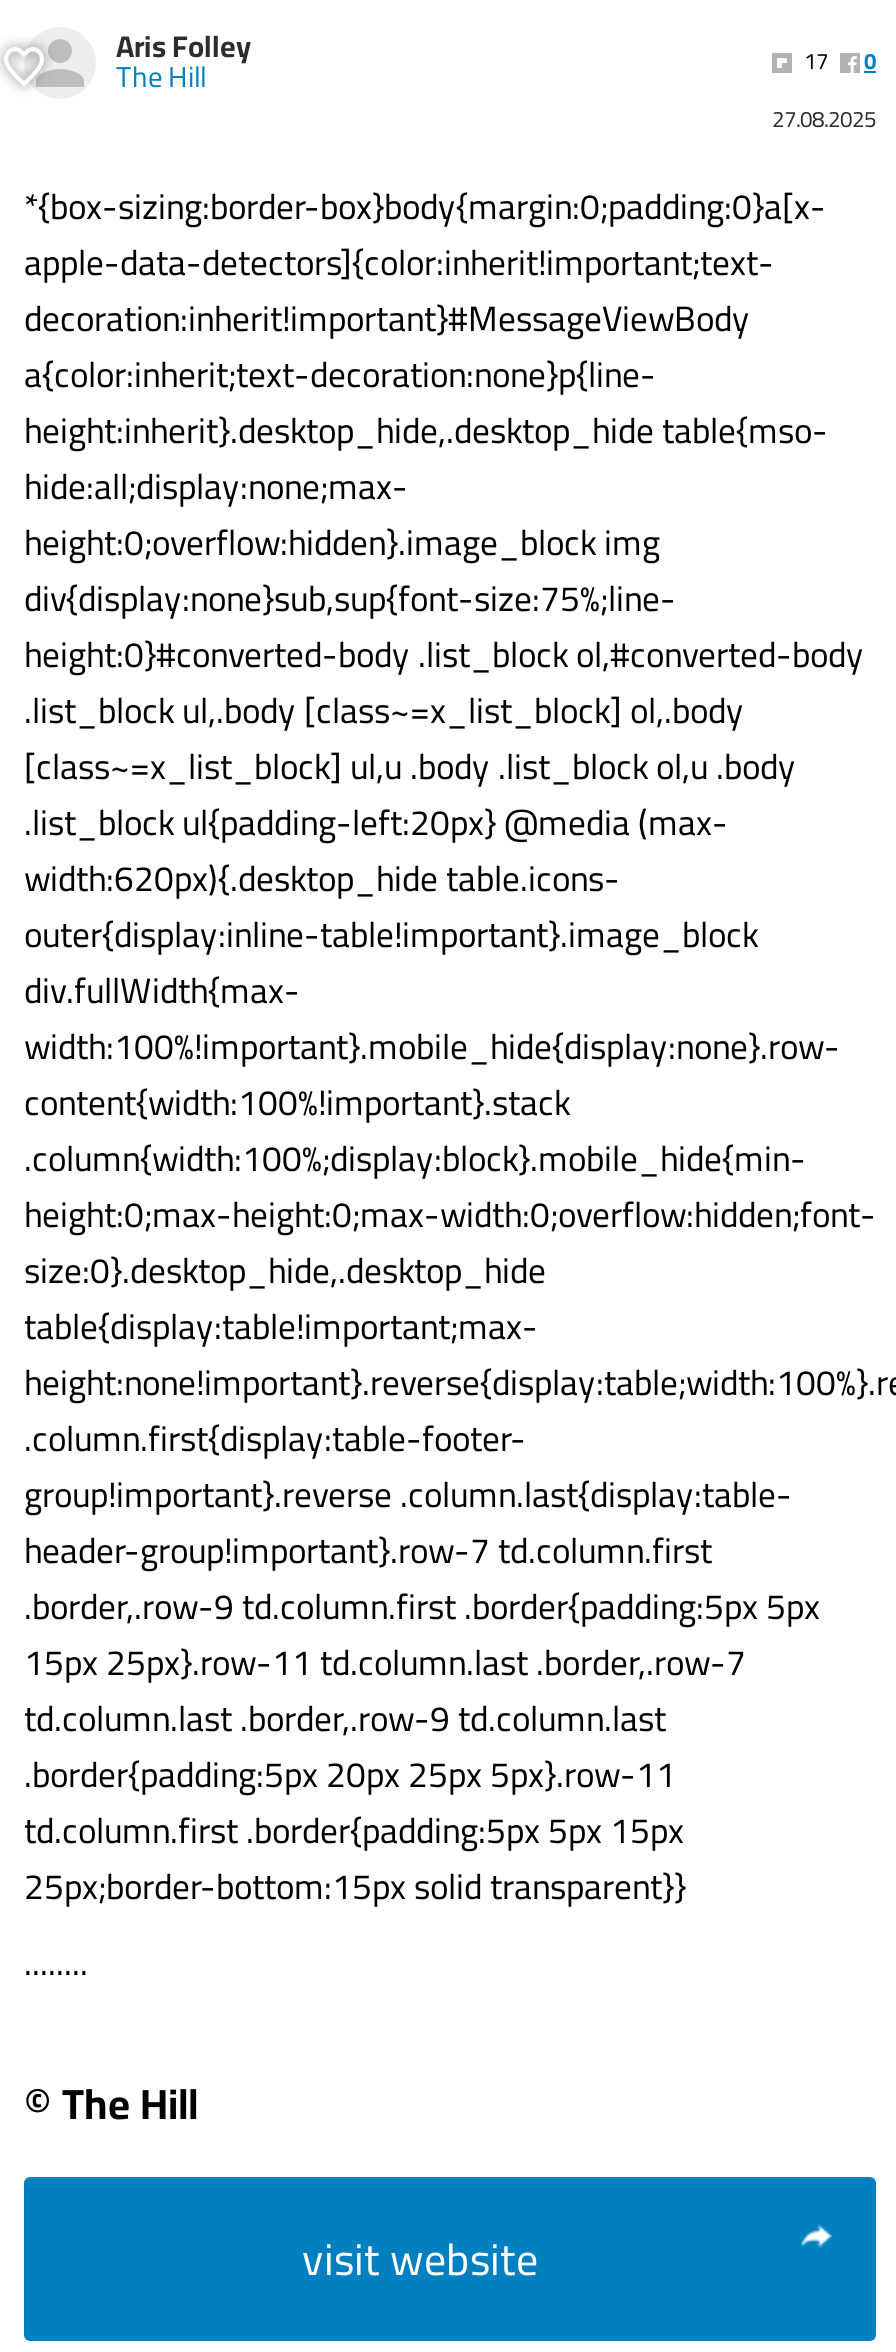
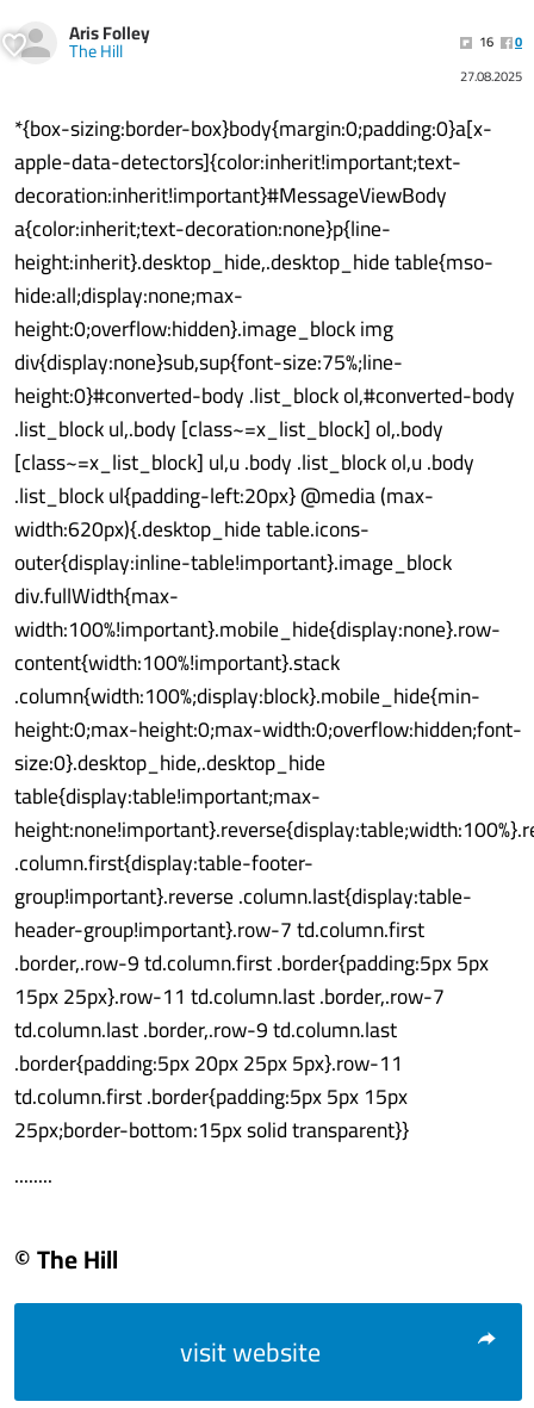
[804,39,876,81] 17 0 -> [479,29,522,54] 16 0

